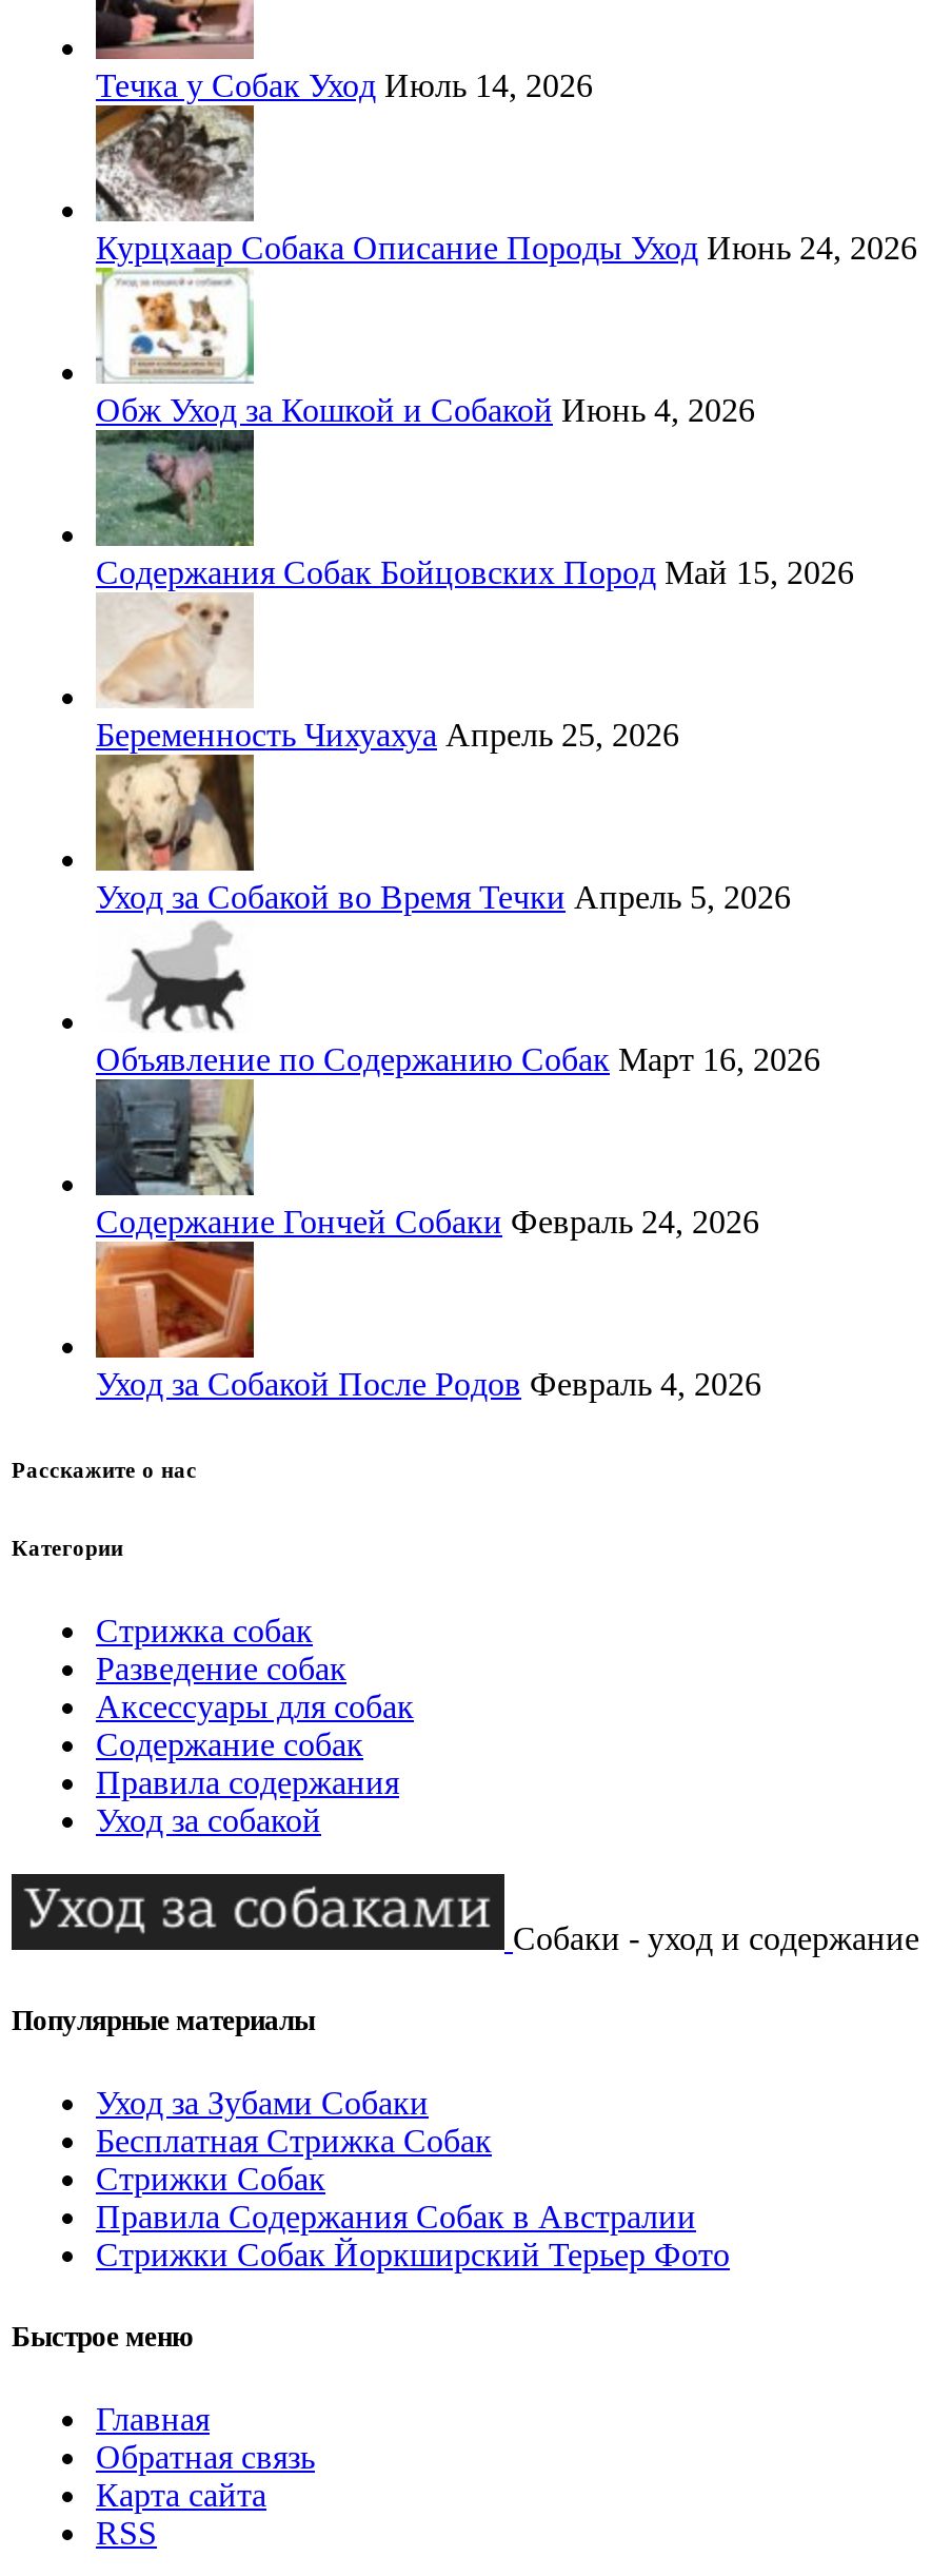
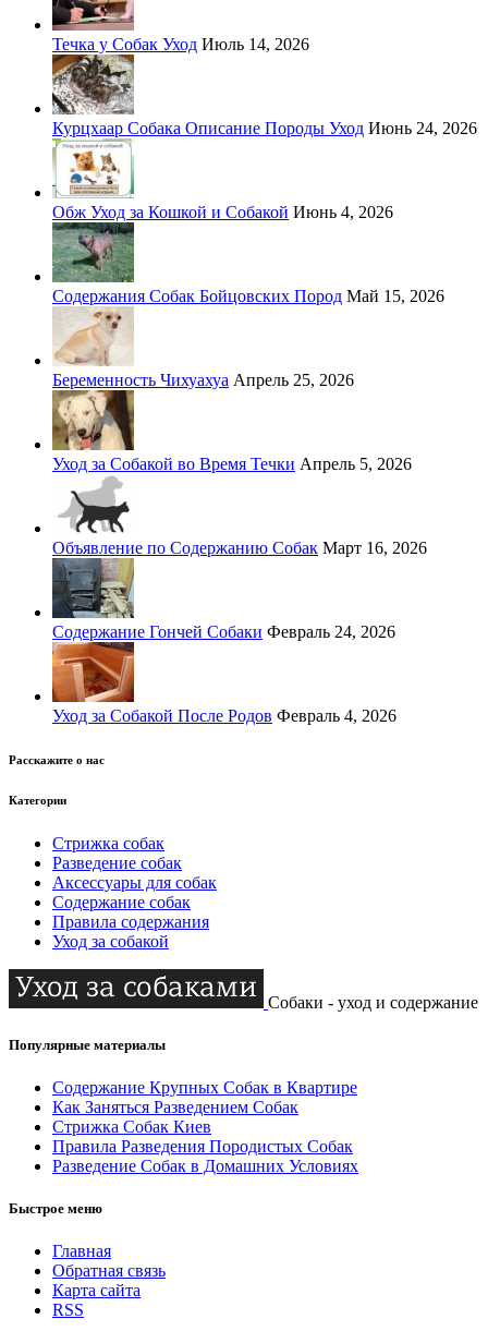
[96,2085,730,2272] Уход за Зубами Собаки | Бесплатная Стрижка Собак | Стрижки Собак | Правила Содержания Собак в Австралии | Стрижки Собак Йоркширский Терьер Фото -> [52,1078,358,1175] Содержание Крупных Собак в Квартире | Как Заняться Разведением Собак | Стрижка Собак Киев | Правила Разведения Породистых Собак | Разведение Собак в Домашних Условиях

